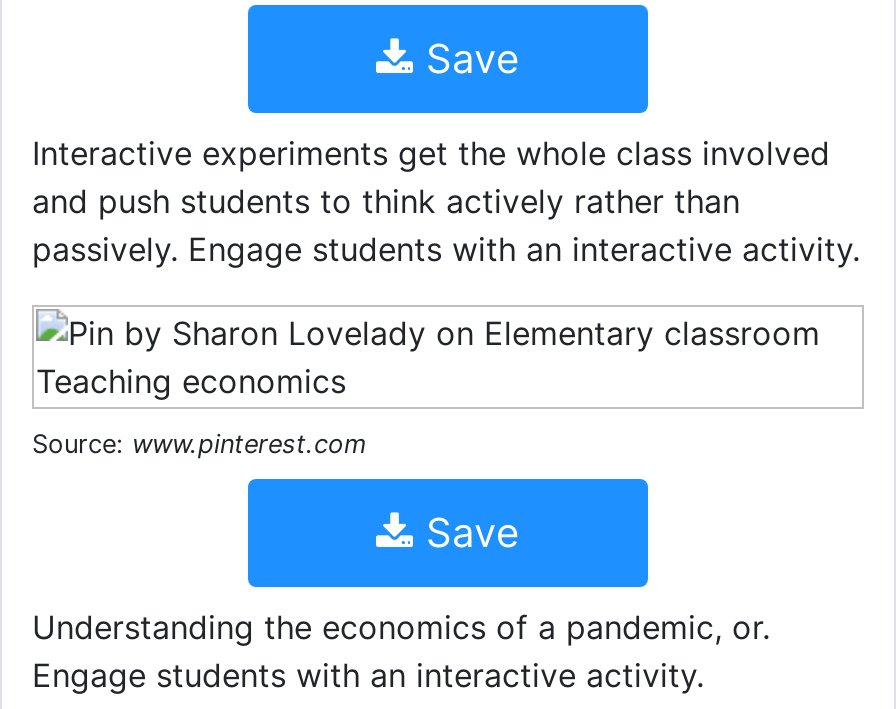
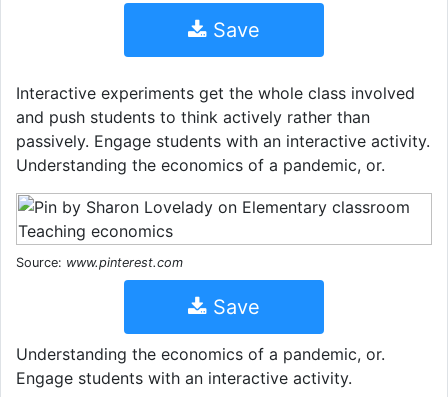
none -> [16,155,385,175] Understanding the economics of a pandemic, or.

